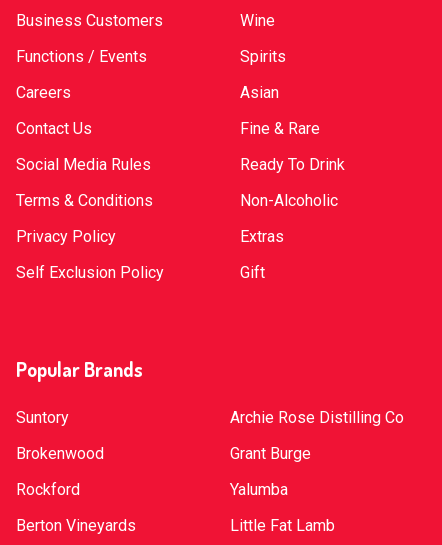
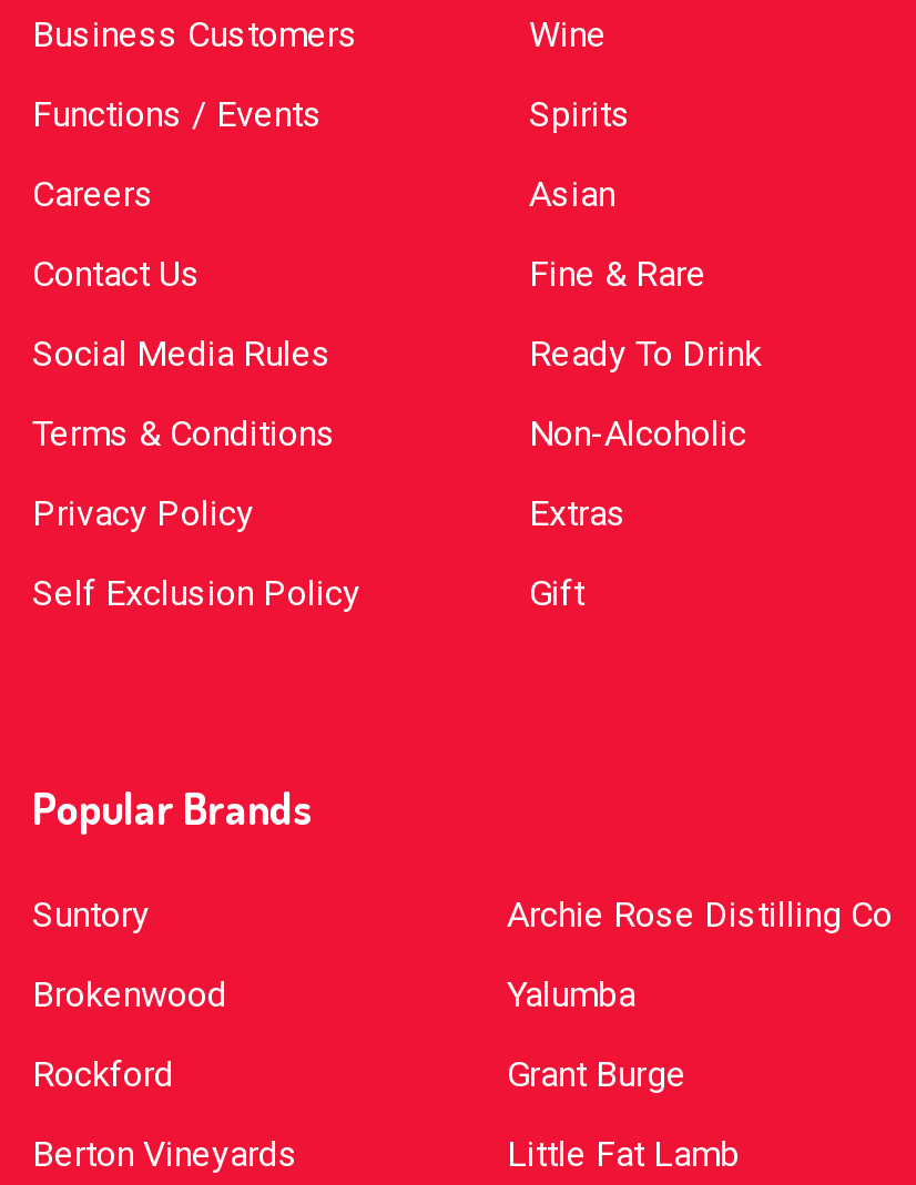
moved [230,444,311,463] -> [507,1053,686,1095]: Grant Burge
moved [230,480,288,499] -> [507,973,635,1015]: Yalumba

